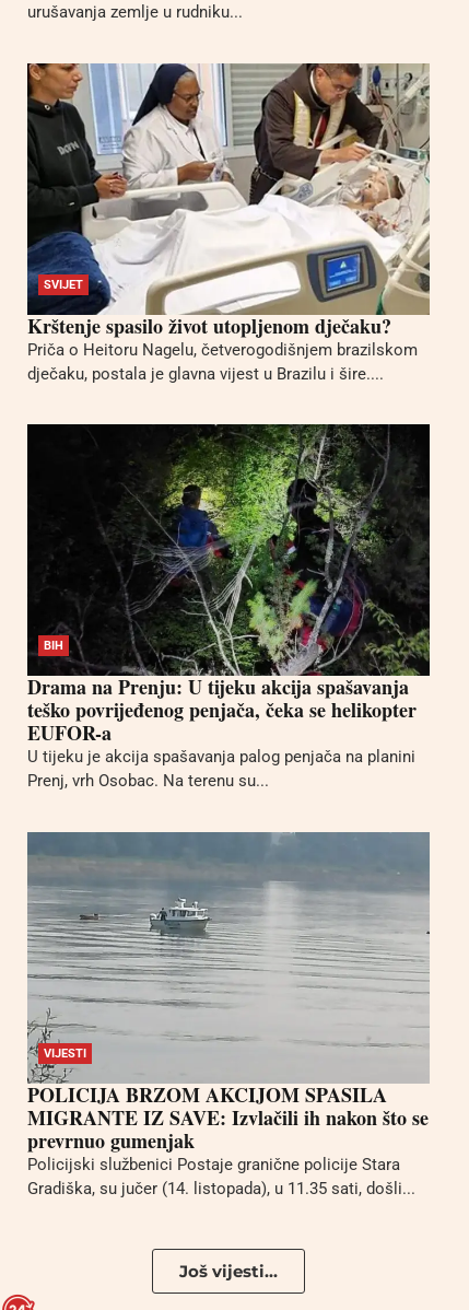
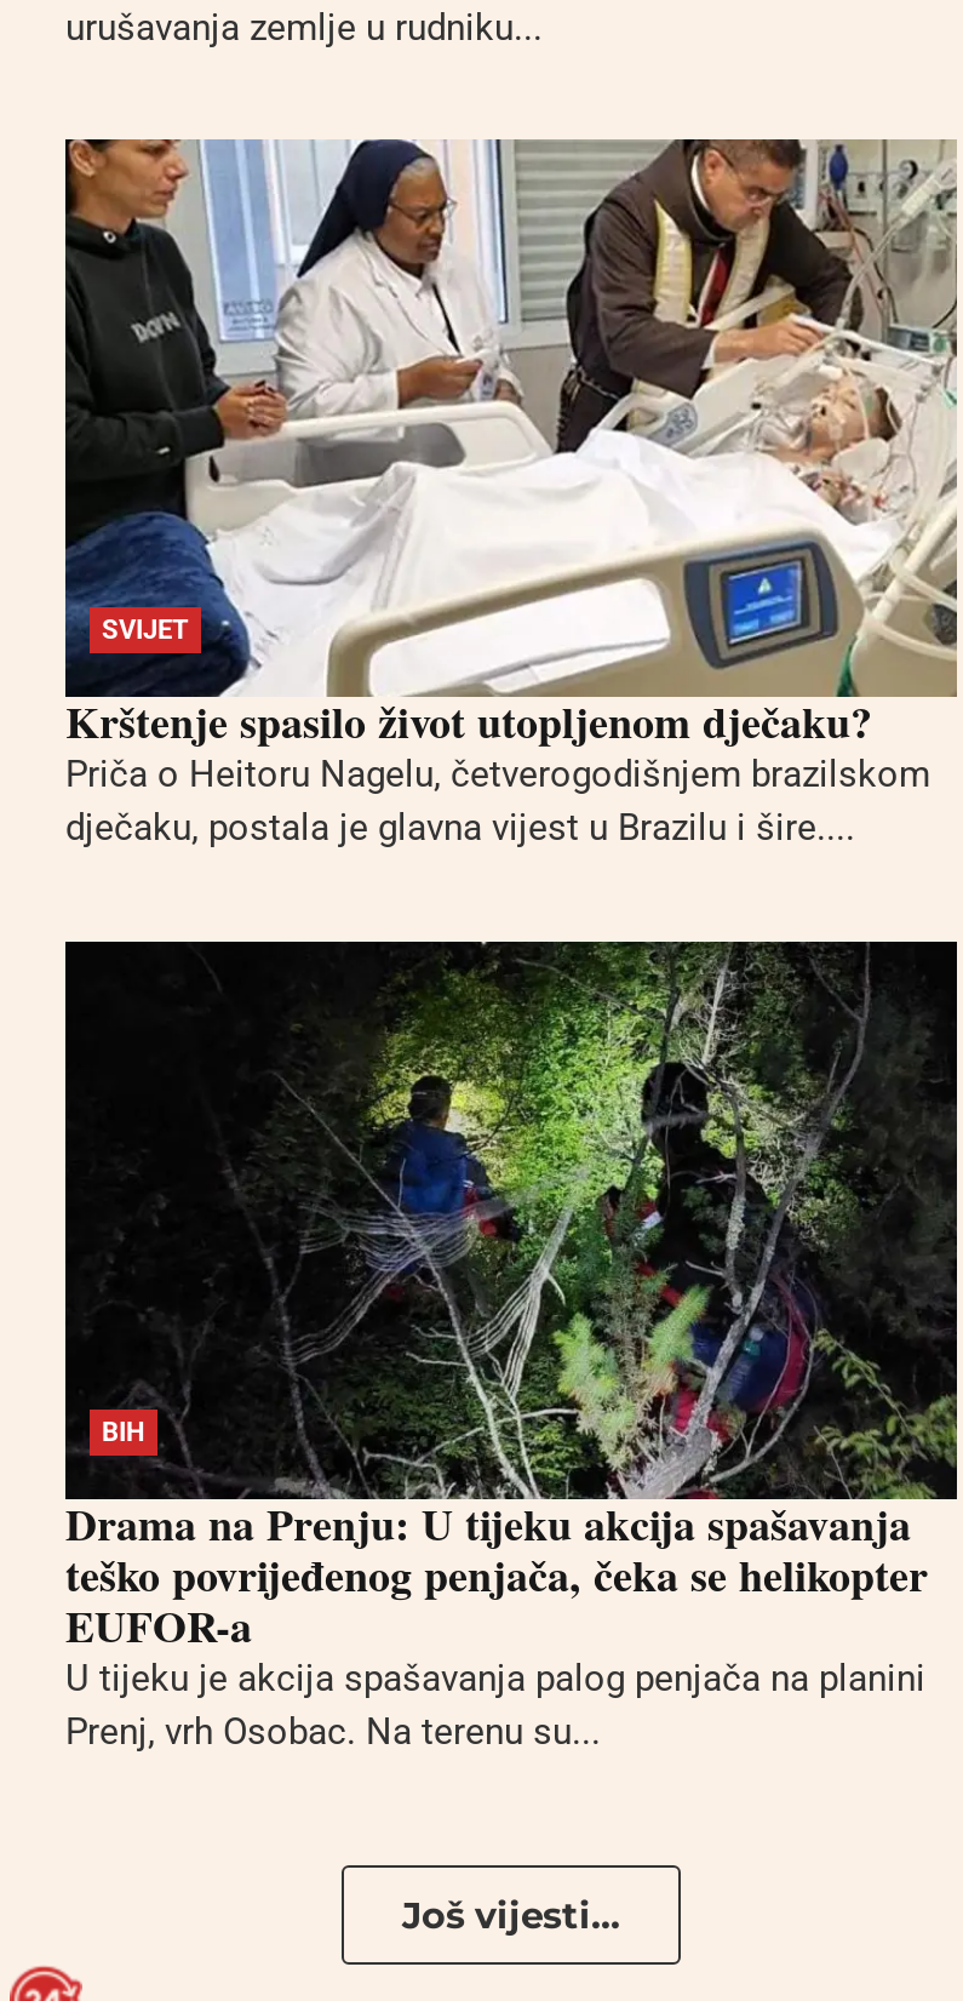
[26,832,430,1198] [image] | VIJESTI | POLICIJA BRZOM AKCIJOM SPASILA | MIGRANTE IZ SAVE: Izvlačili ih nakon što se | prevrnuo gumenjak | Policijski službenici Postaje granične policije Stara | Gradiška, su jučer (14. listopada), u 11.35 sati, došli... -> none

